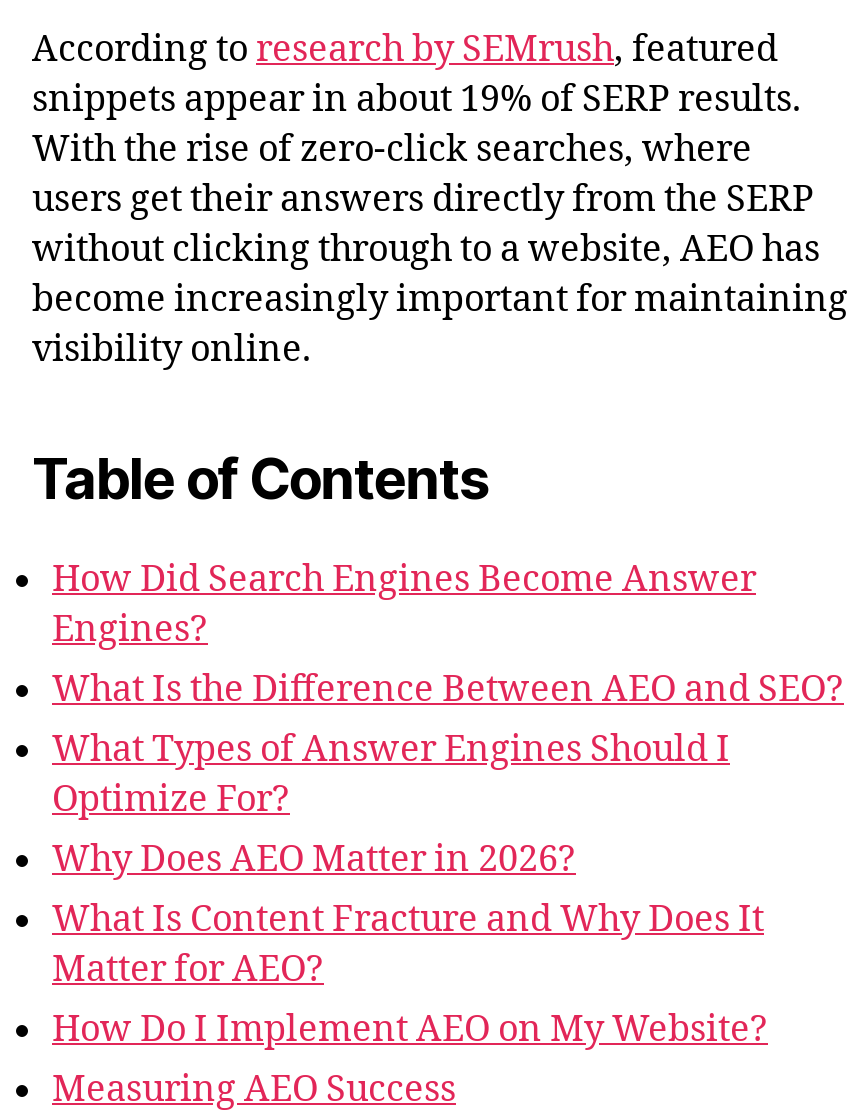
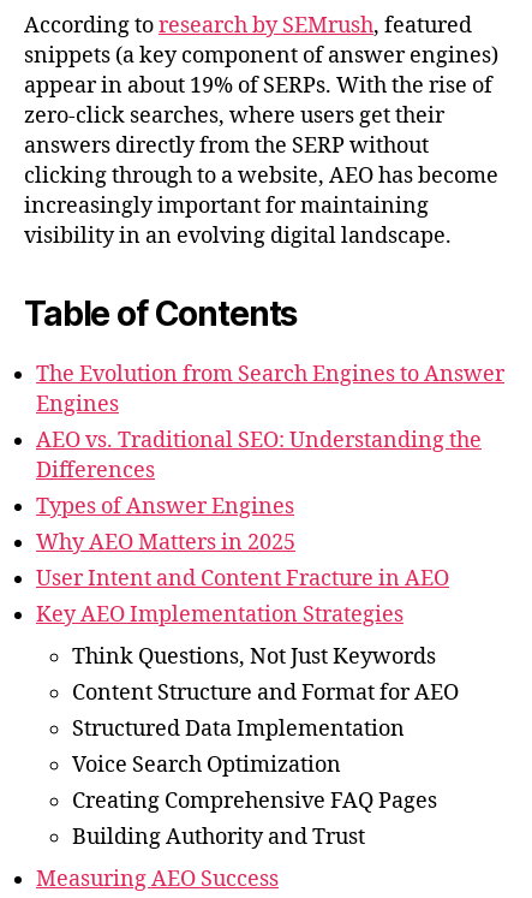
[32,77,848,373] snippets appear in about 19% of SERP results. | With the rise of zero-click searches, where | users get their answers directly from the SERP | without clicking through to a website, AEO has | become increasingly important for maintaining | visibility online. -> [24,42,498,250] snippets (a key component of answer engines) | appear in about 19% of SERPs. With the rise of | zero-click searches, where users get their | answers directly from the SERP without | clicking through to a website, AEO has become | increasingly important for maintaining | visibility in an evolving digital landscape.
[52,557,844,1053] How Did Search Engines Become Answer | Engines? | What Is the Difference Between AEO and SEO? | What Types of Answer Engines Should I | Optimize For? | Why Does AEO Matter in 2026? | What Is Content Fracture and Why Does It | Matter for AEO? | How Do I Implement AEO on My Website? -> [36,361,504,851] The Evolution from Search Engines to Answer | Engines | AEO vs. Traditional SEO: Understanding the | Differences | Types of Answer Engines | Why AEO Matters in 2025 | User Intent and Content Fracture in AEO | Key AEO Implementation Strategies | Think Questions, Not Just Keywords | Content Structure and Format for AEO | Structured Data Implementation | Voice Search Optimization | Creating Comprehensive FAQ Pages | Building Authority and Trust

